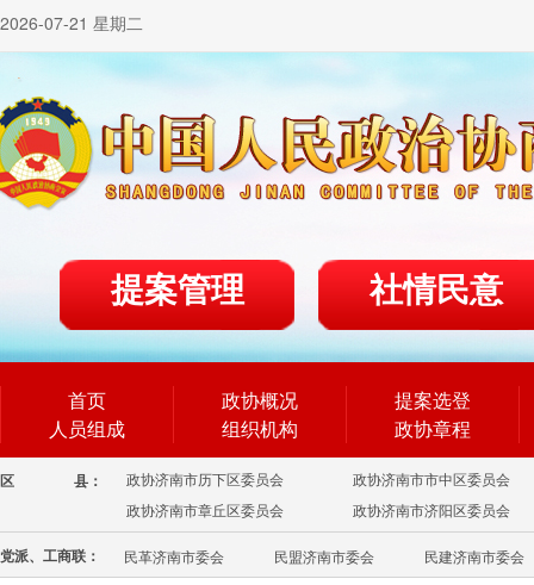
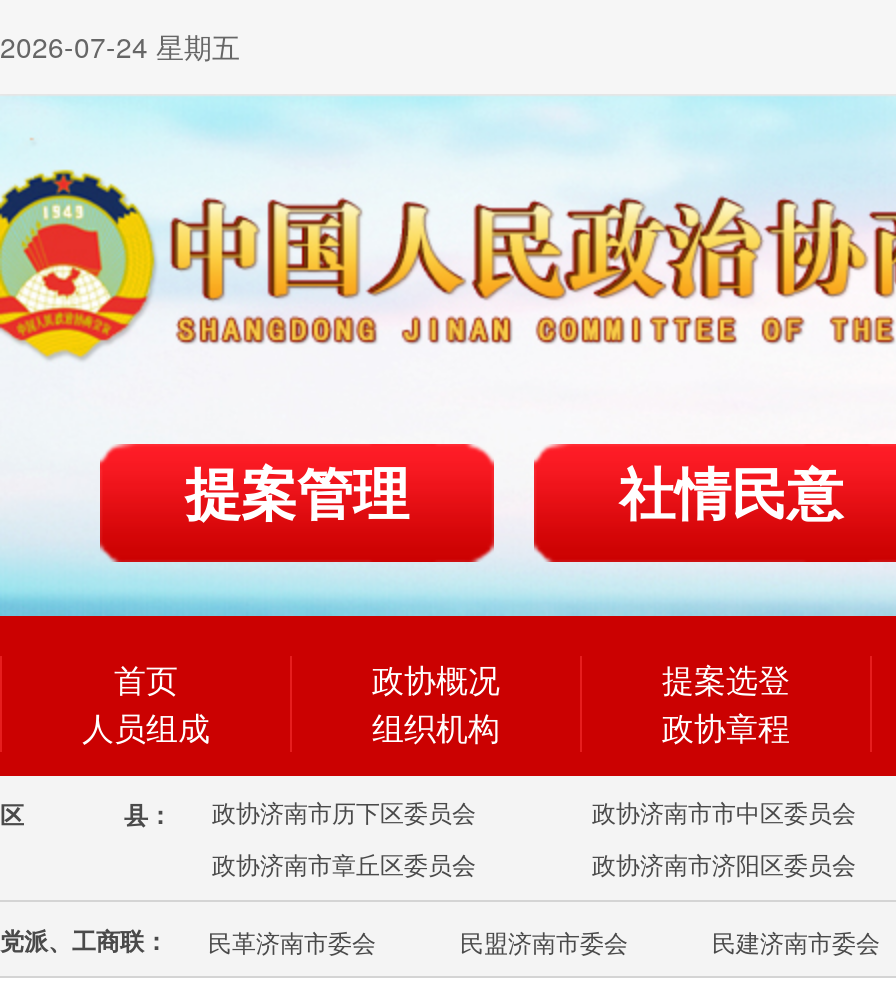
[0,11,143,35] 2026-07-21 星期二 -> [0,26,240,66] 2026-07-24 星期五

